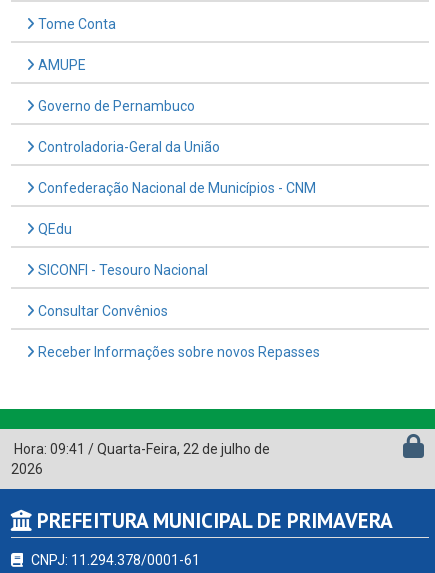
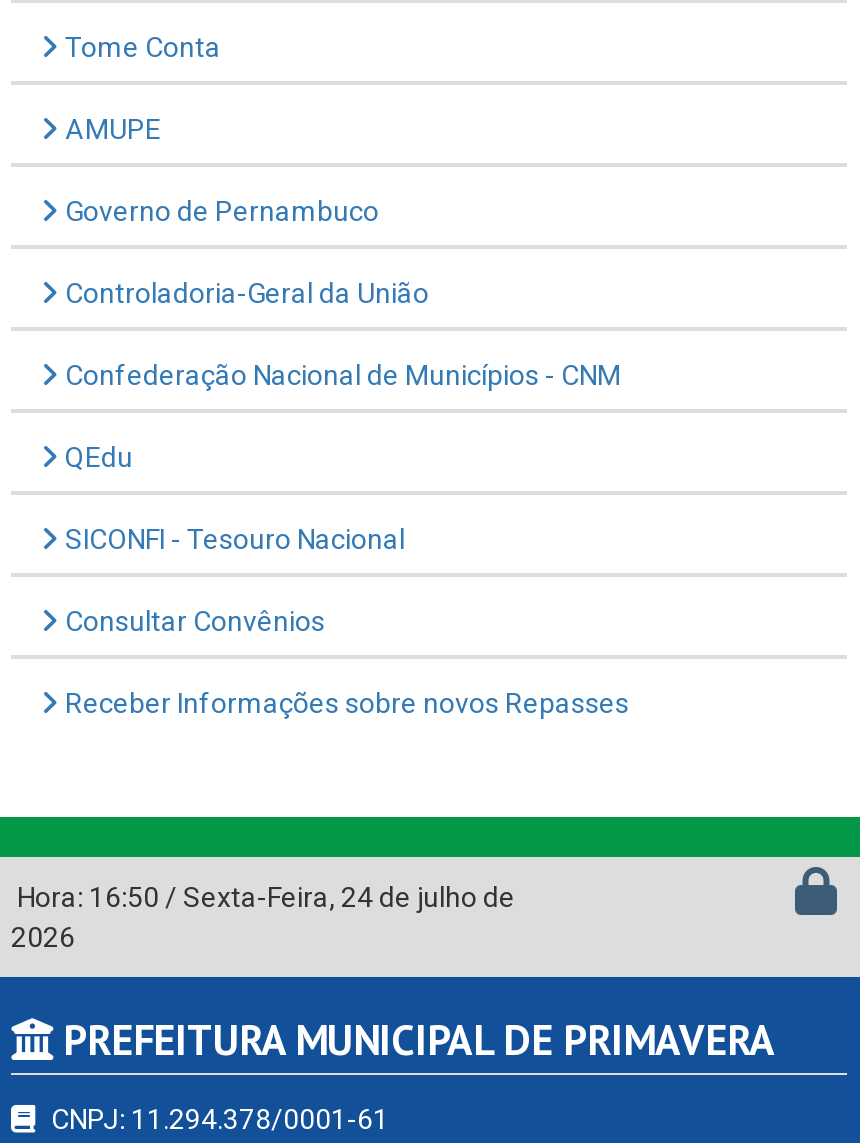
[11,441,270,457] Hora: 09:41 / Quarta-Feira, 22 de julho de -> [11,880,515,912] Hora: 16:50 / Sexta-Feira, 24 de julho de

